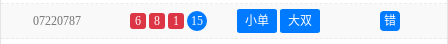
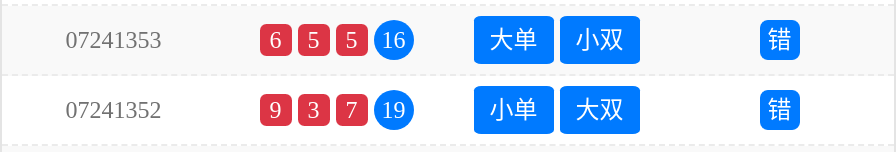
[33,14,81,28] 07220787 -> [66,26,162,54] 07241353
[154,14,203,28] 8 | 1 | 15 -> [66,26,792,124] 5 | 5 | 16 | 大单 | 小双 | 错 | 07241352 | 9 | 3 | 7 | 19

